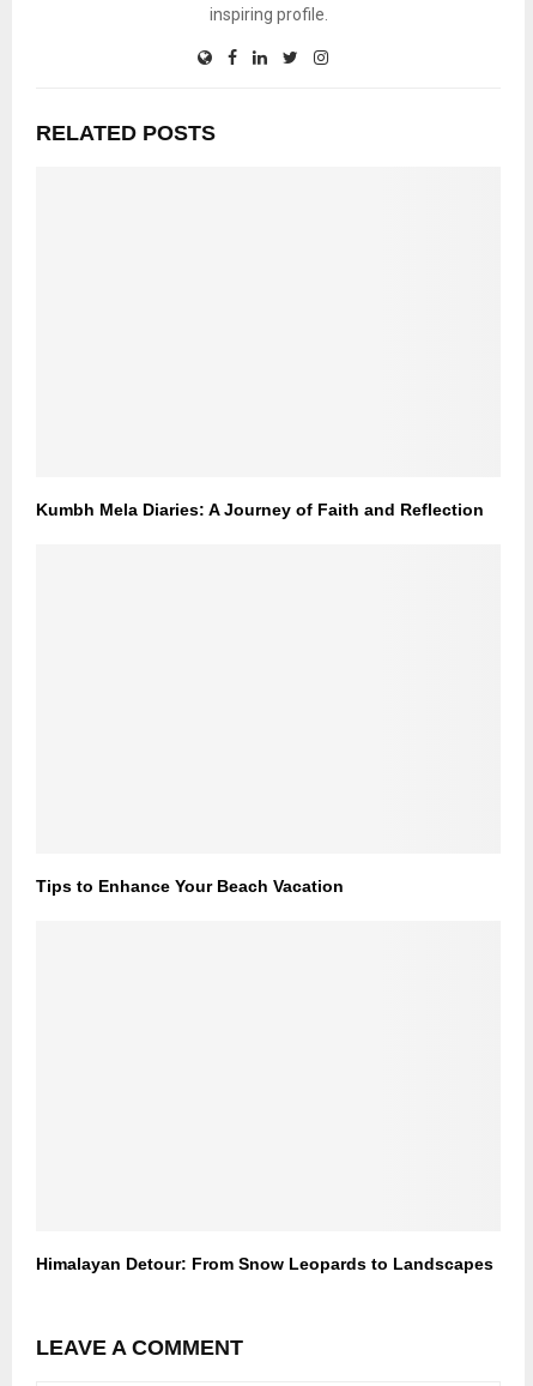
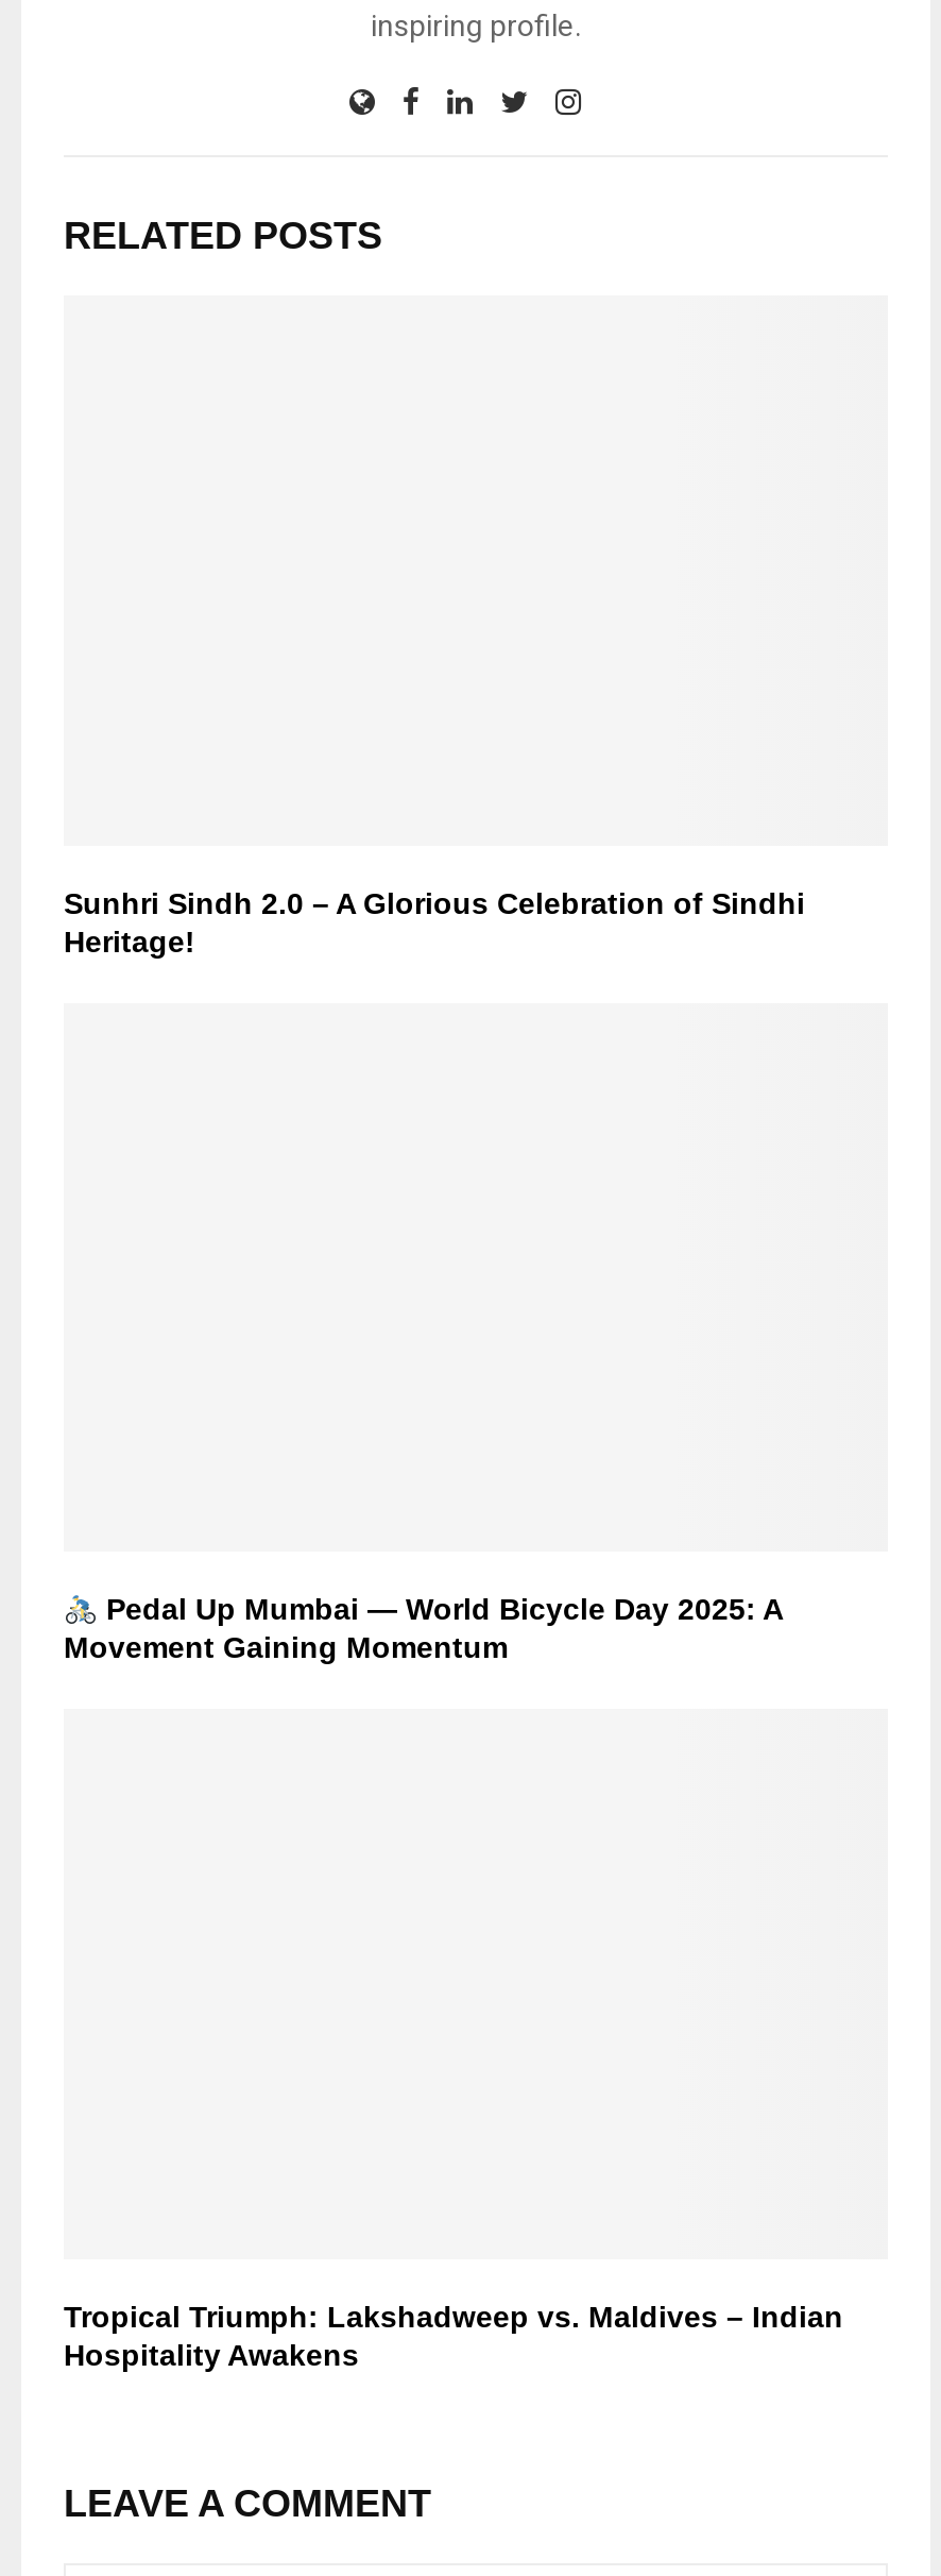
[36,500,484,519] Kumbh Mela Diaries: A Journey of Faith and Reflection -> [64,886,805,958] Sunhri Sindh 2.0 – A Glorious Celebration of Sindhi | Heritage!
[36,877,344,896] Tips to Enhance Your Beach Vacation -> [64,1593,781,1665] Pedal Up Mumbai — World Bicycle Day 2025: A | Movement Gaining Momentum
[36,1254,493,1273] Himalayan Detour: From Snow Leopards to Landscapes -> [64,2300,843,2372] Tropical Triumph: Lakshadweep vs. Maldives – Indian | Hospitality Awakens

